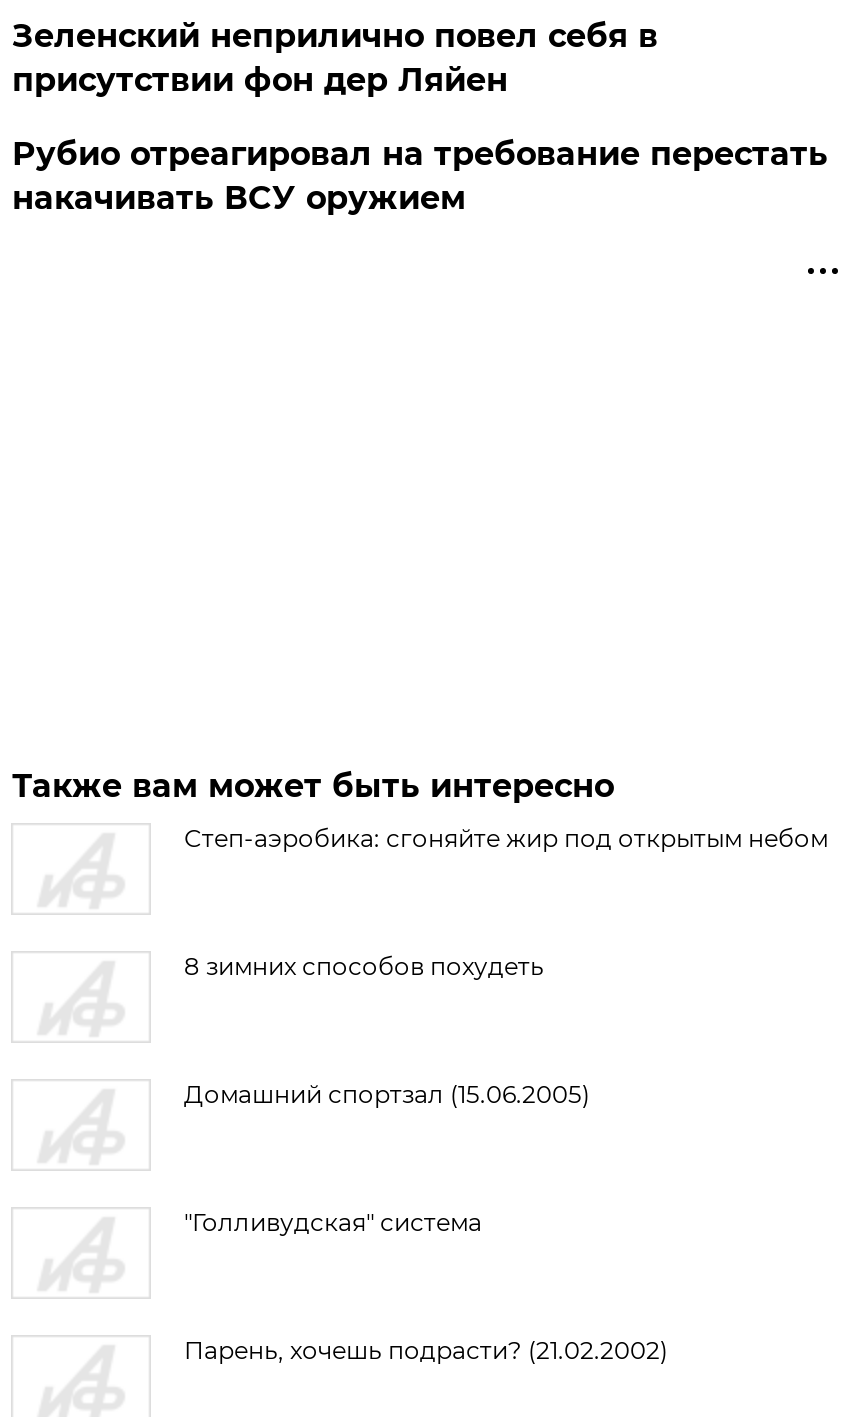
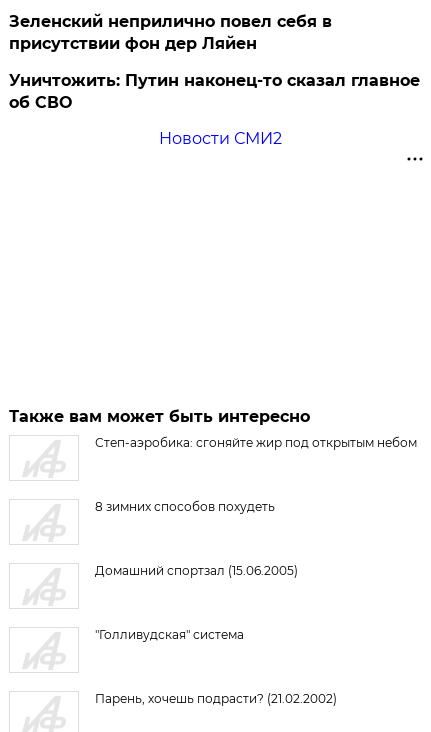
[12,135,828,217] Рубио отреагировал на требование перестать | накачивать ВСУ оружием -> [9,71,420,148] Уничтожить: Путин наконец-то сказал главное | об СВО | Новости СМИ2

